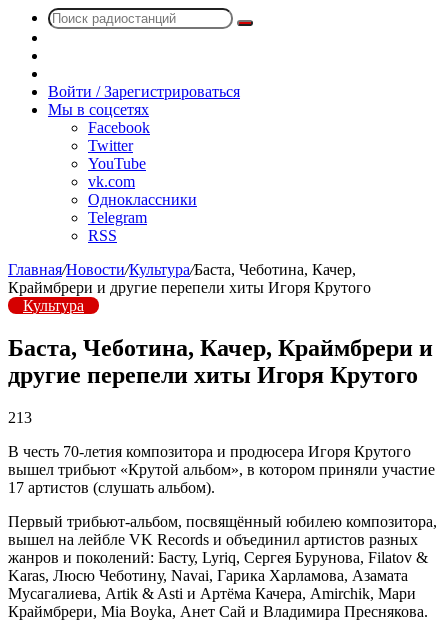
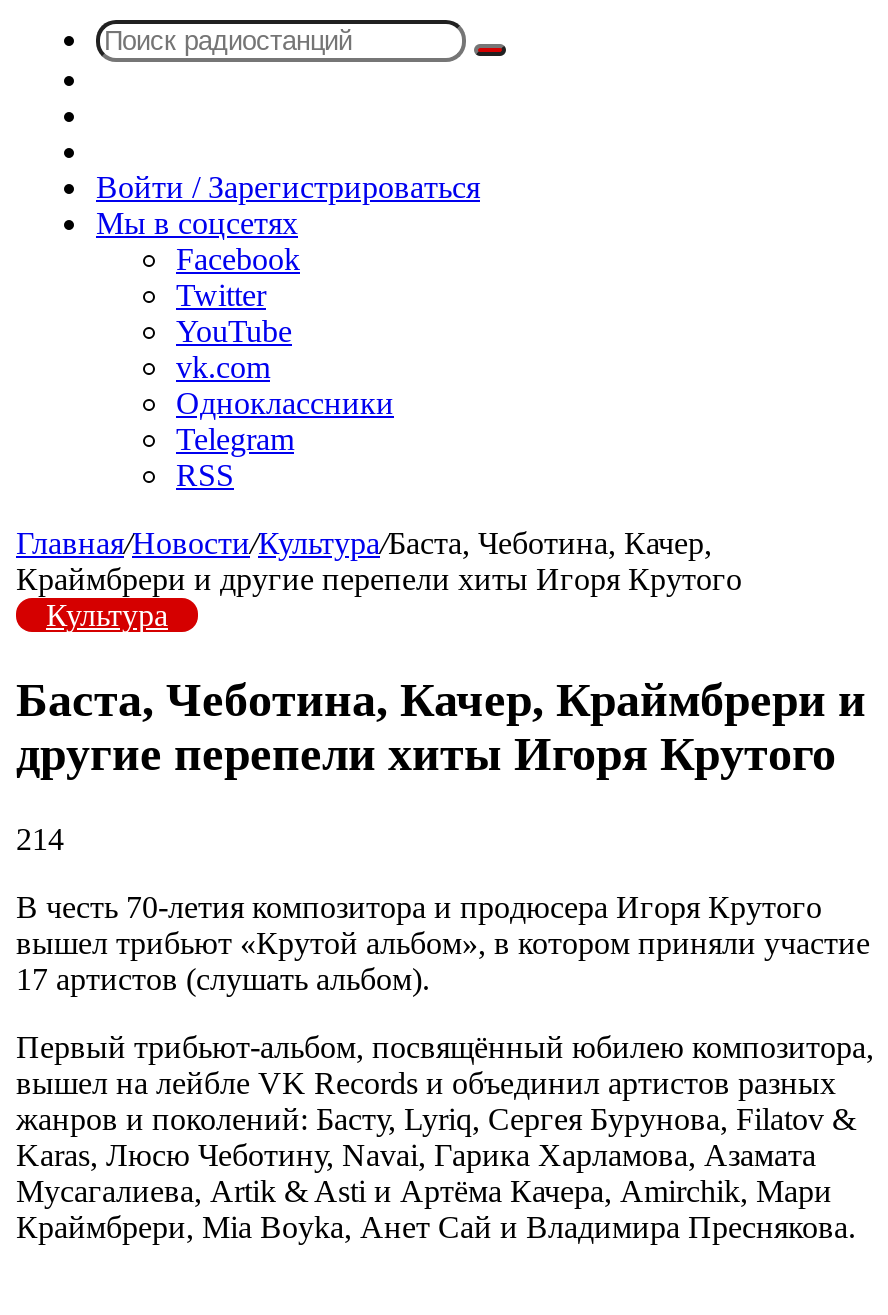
[8,409,32,426] 213 -> [16,822,64,856] 214

